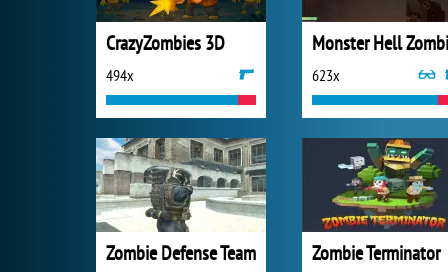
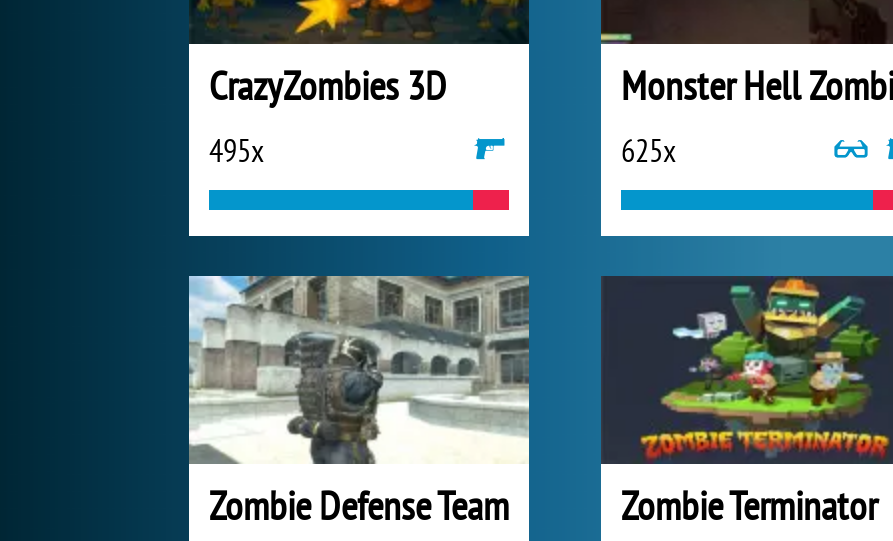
[106,65,340,85] 494x | 623x -> [209,130,677,170] 495x | 625x

